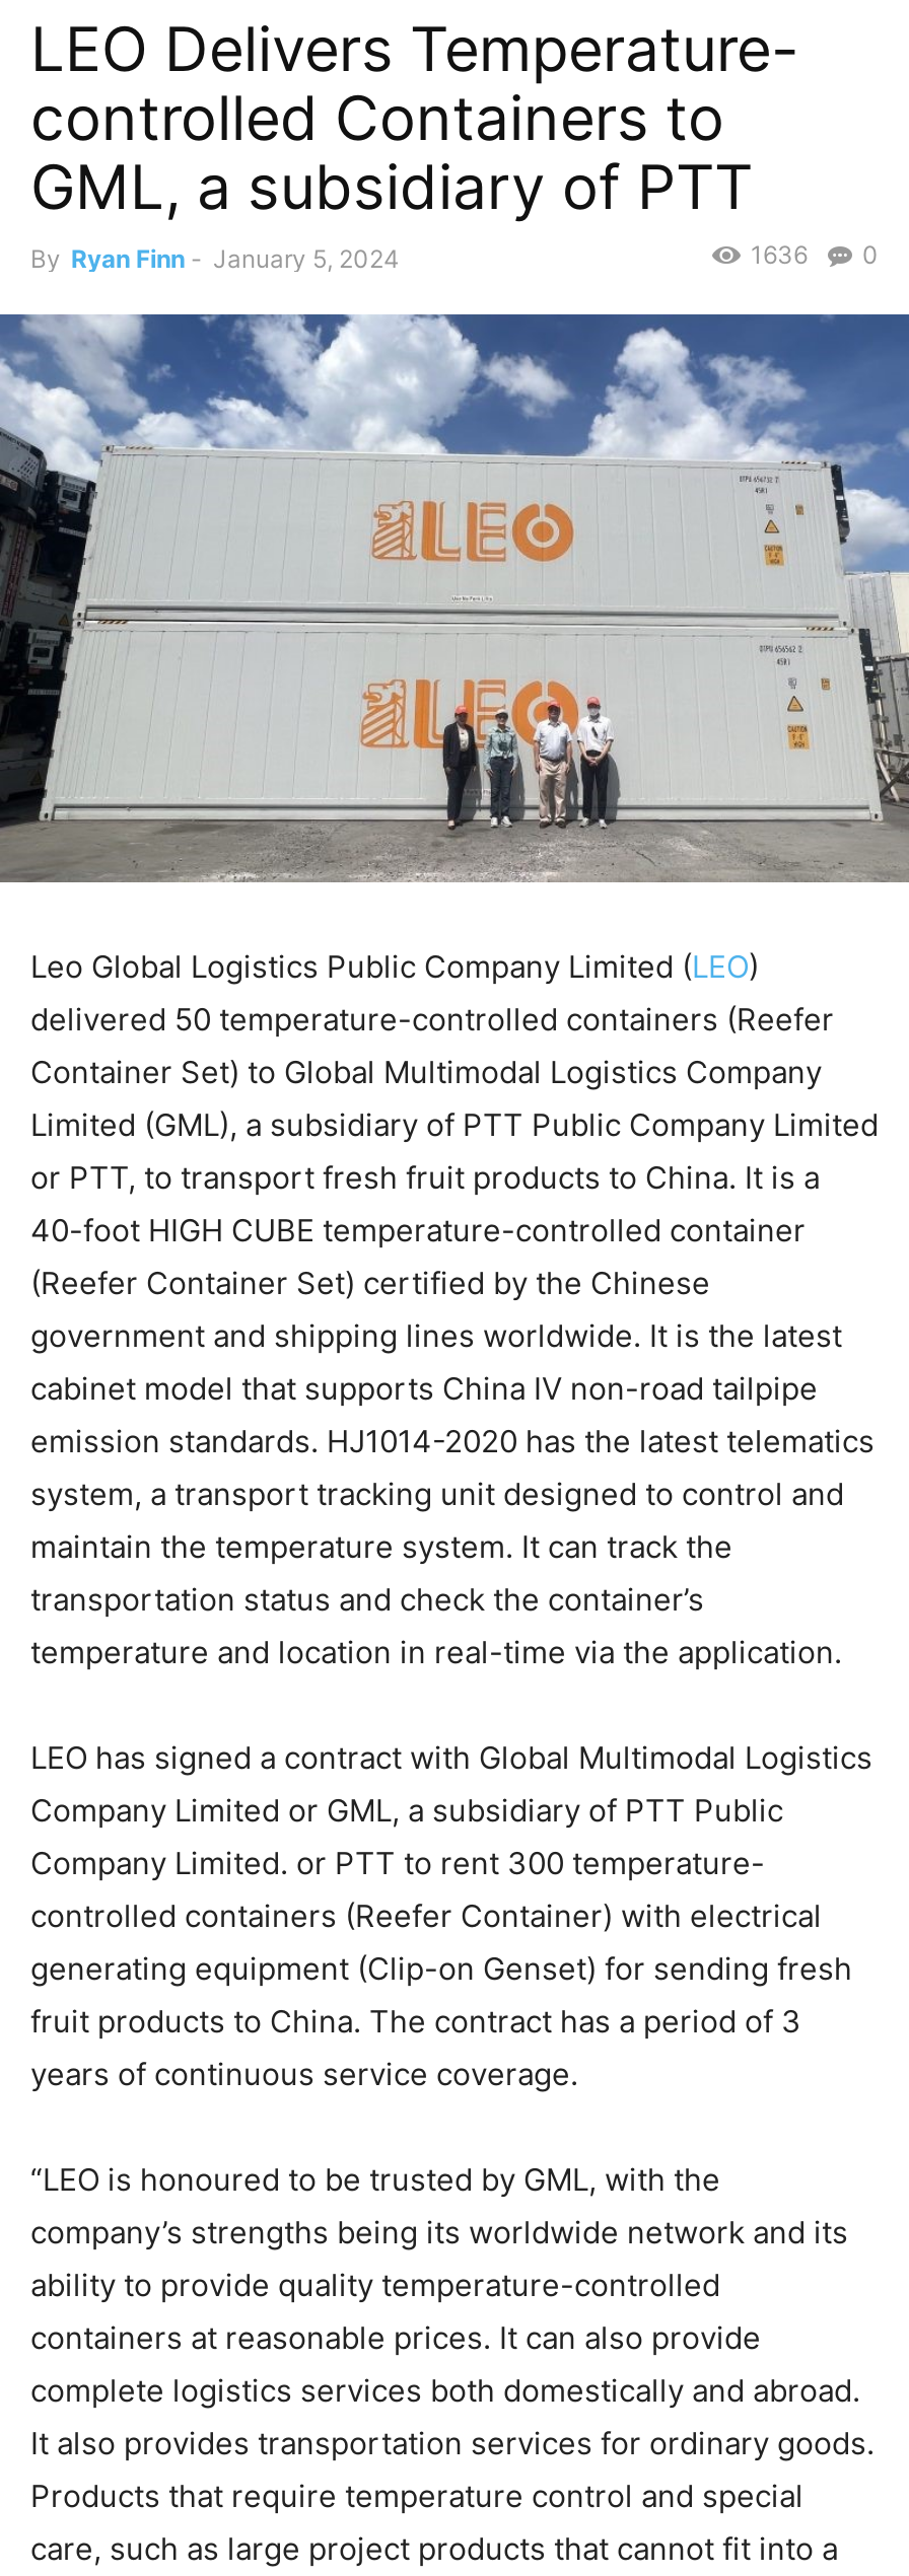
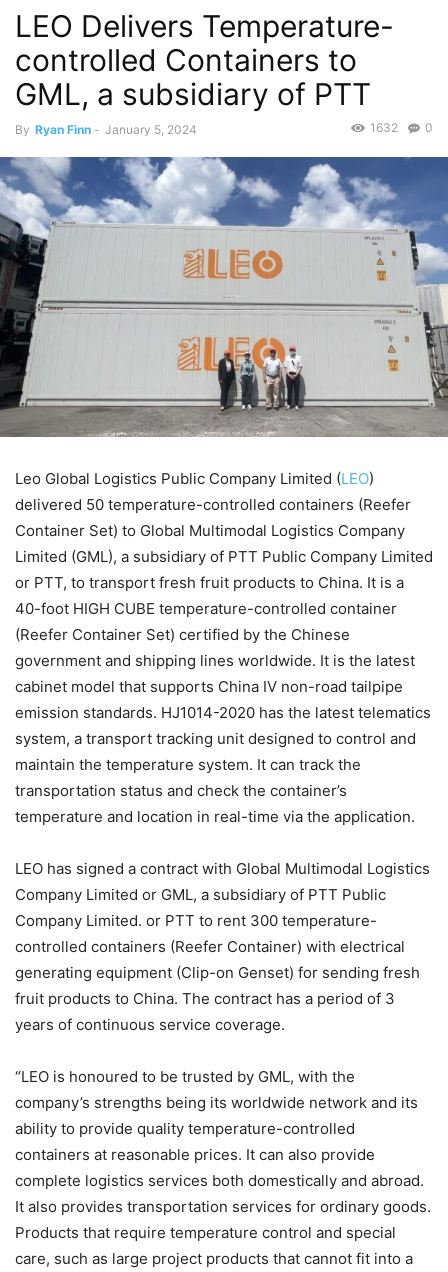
[751,239,879,270] 1636 0 -> [370,120,433,135] 1632 0

